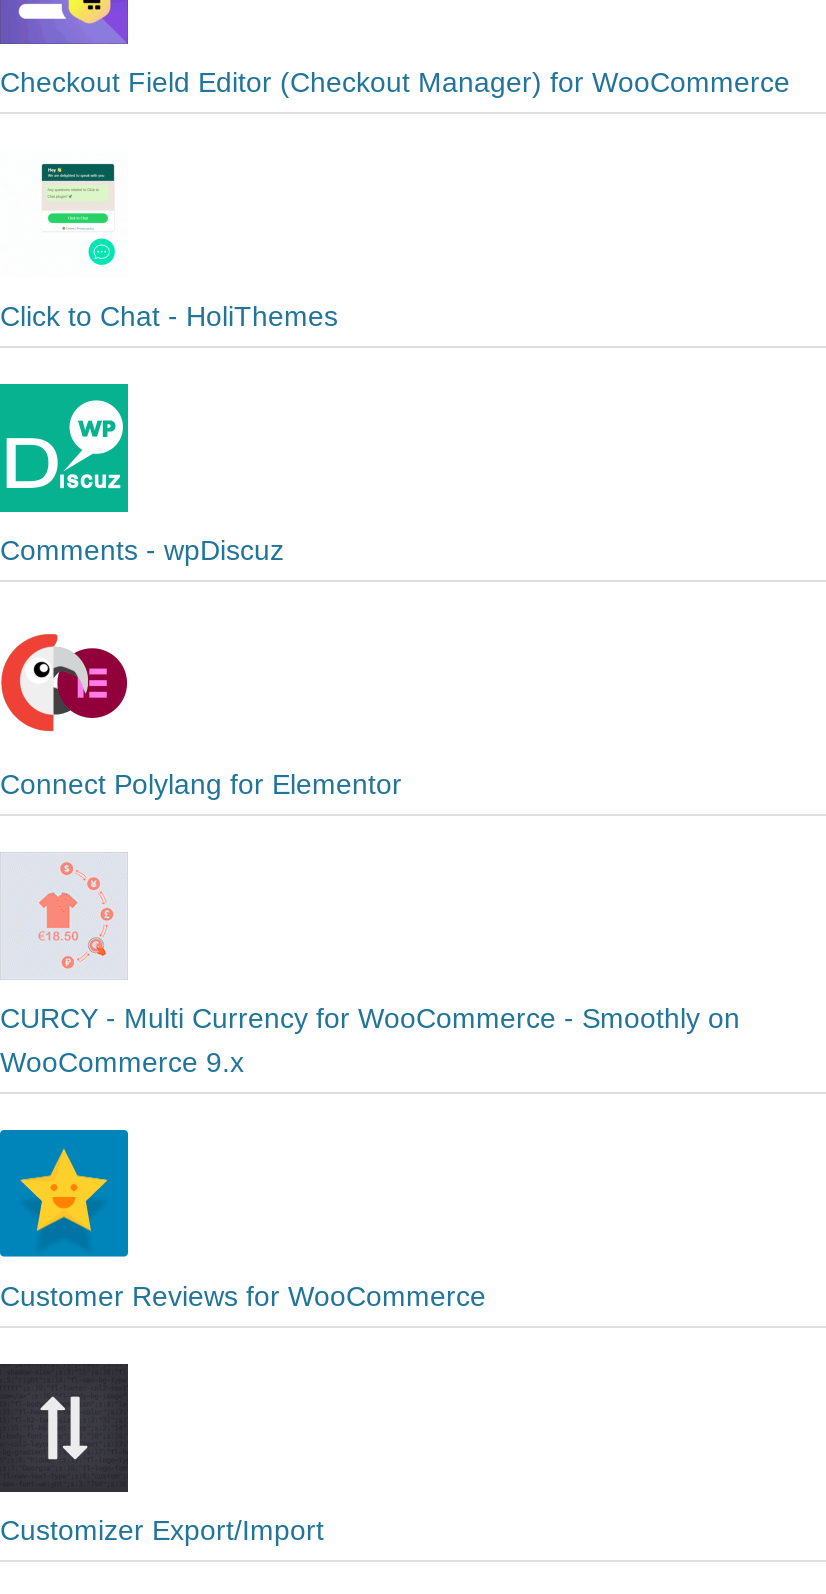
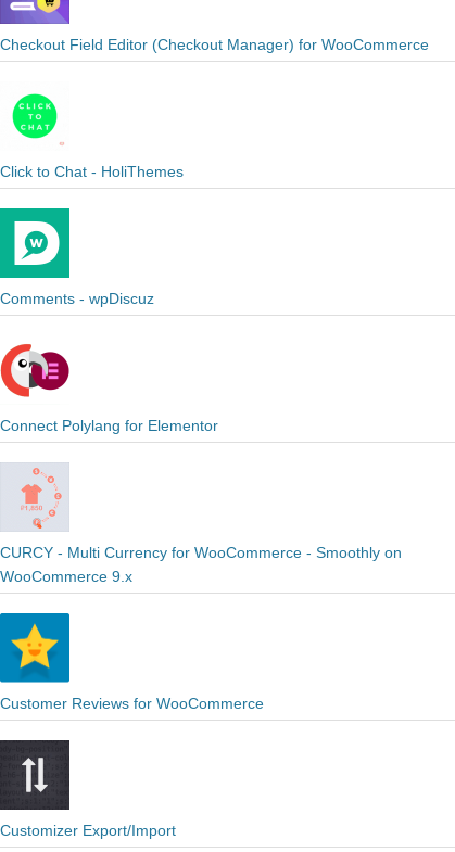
[22,162,118,268] [image] -> [11,89,64,145] [image]
[6,398,126,490] [image] -> [3,217,68,266] [image]

